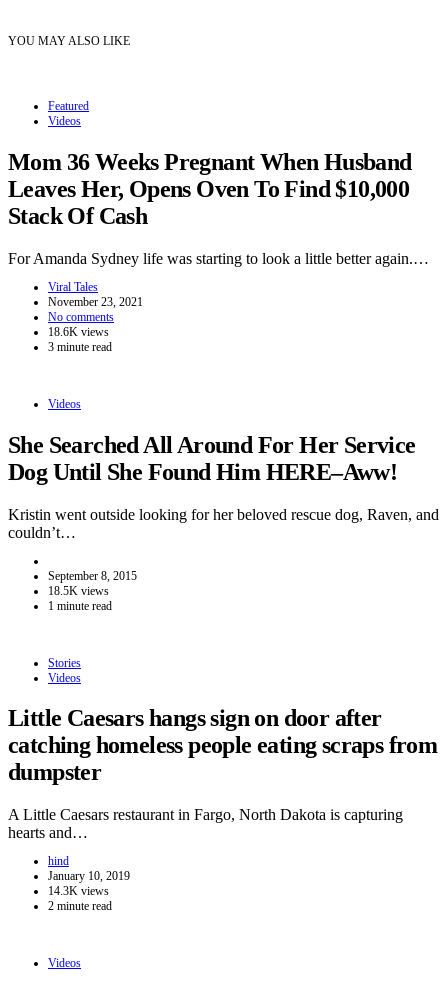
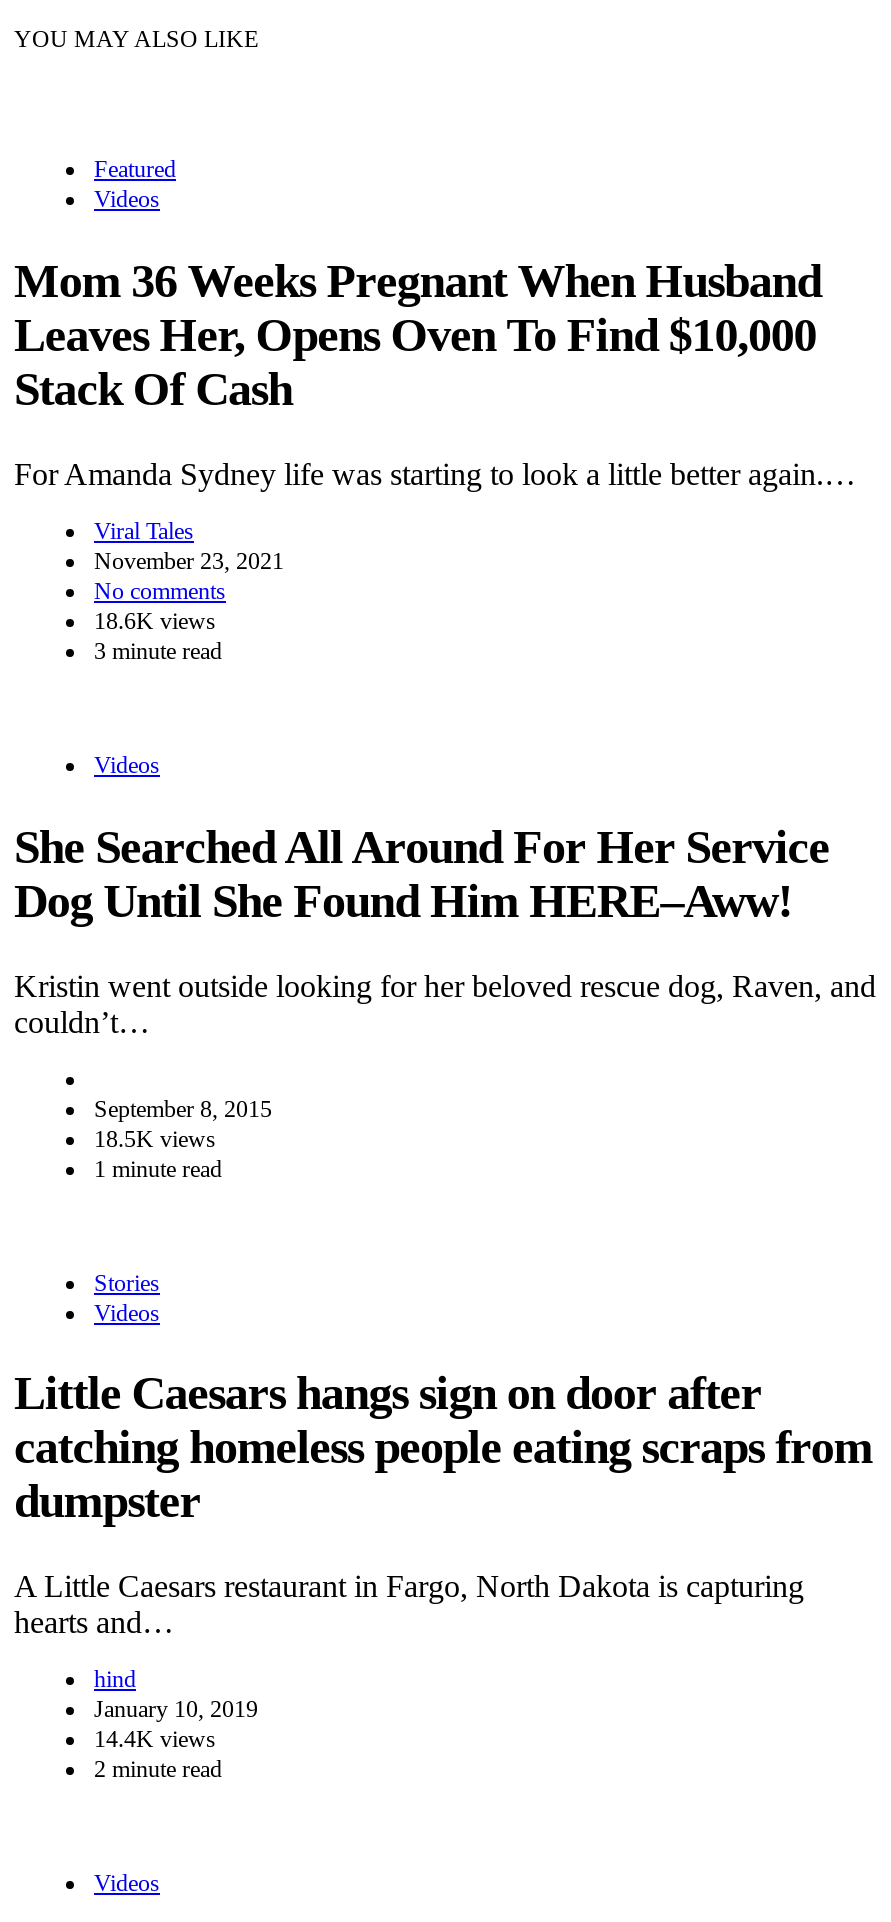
[48,884,109,898] 14.3K views -> [94,1726,216,1754] 14.4K views

